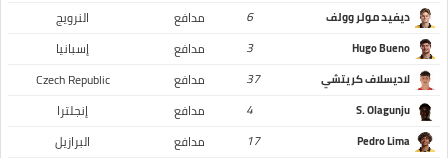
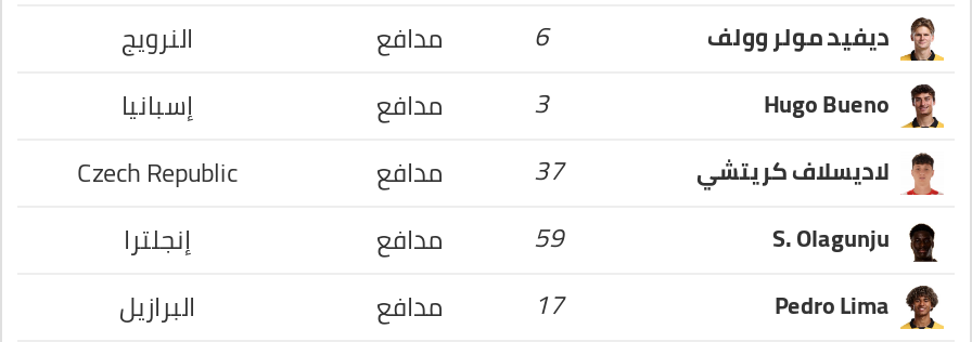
[173,98,253,122] 4 مدافع -> [376,212,564,264] 59 مدافع

